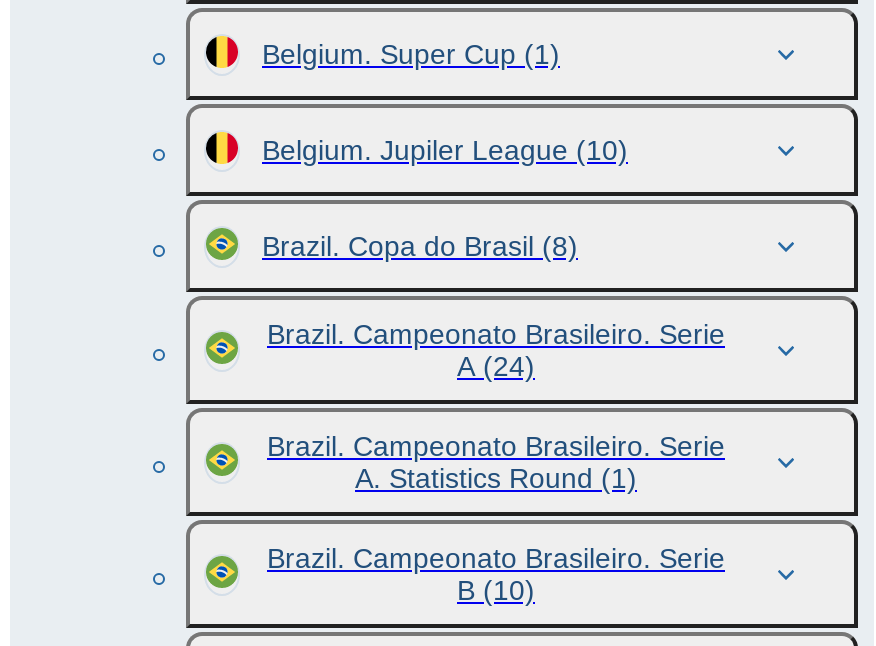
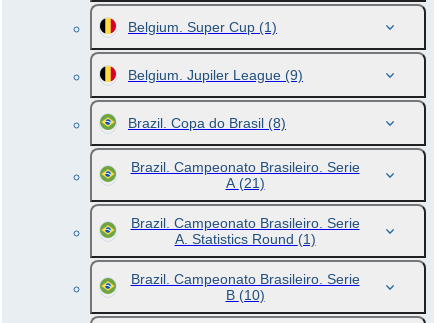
[262,134,628,166] Belgium. Jupiler League (10) -> [128,67,303,83] Belgium. Jupiler League (9)
[457,350,535,382] A (24) -> [225,175,264,191] A (21)

